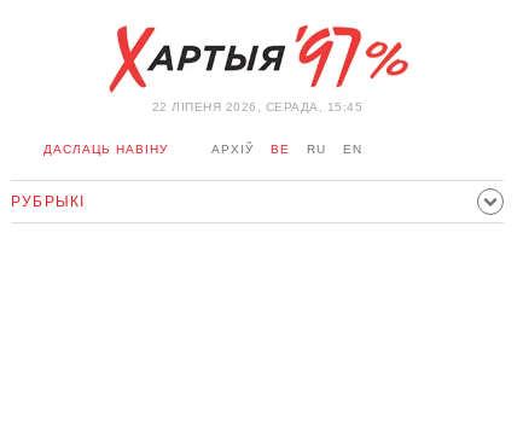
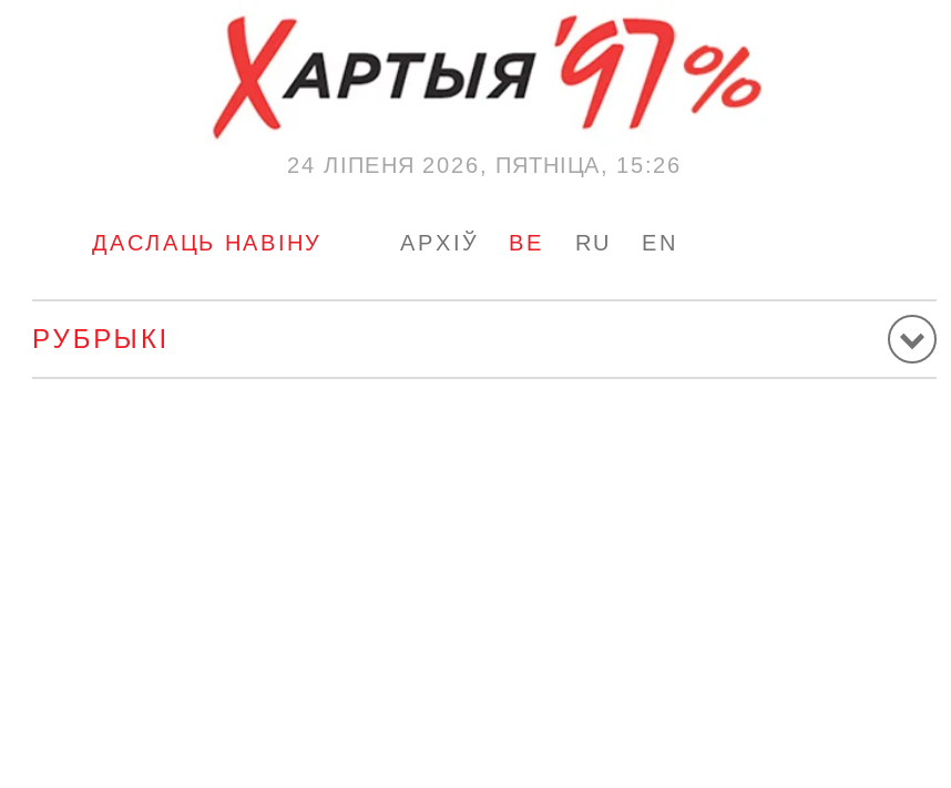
[152,100,363,114] 22 ЛIПЕНЯ 2026, СЕРАДА, 15:45 -> [287,153,682,177] 24 ЛIПЕНЯ 2026, ПЯТНІЦА, 15:26

